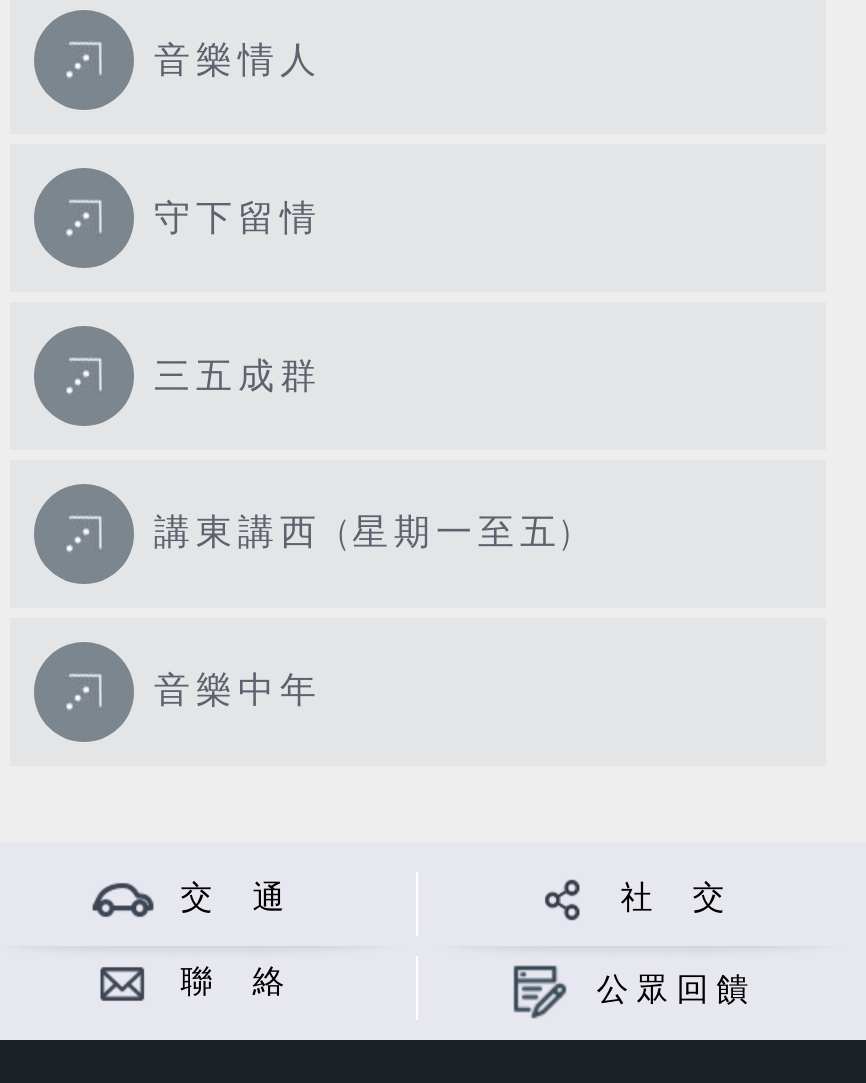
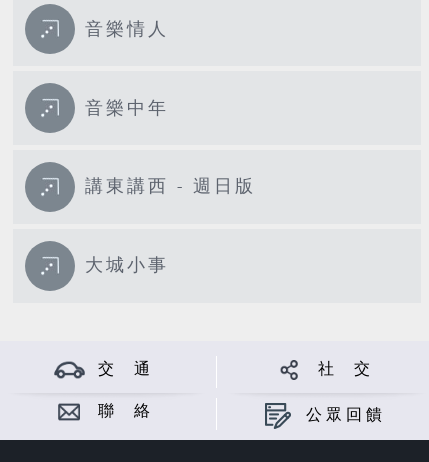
[154,197,322,239] 守下留情 -> none
[154,355,322,397] 三五成群 -> none
[154,512,576,554] 講東講西 (星期一至五) -> none
moved [154,670,322,712] -> [85,97,169,118]: 音樂中年
none -> [85,176,256,197] 講東講西 - 週日版
none -> [85,255,169,276] 大城小事

